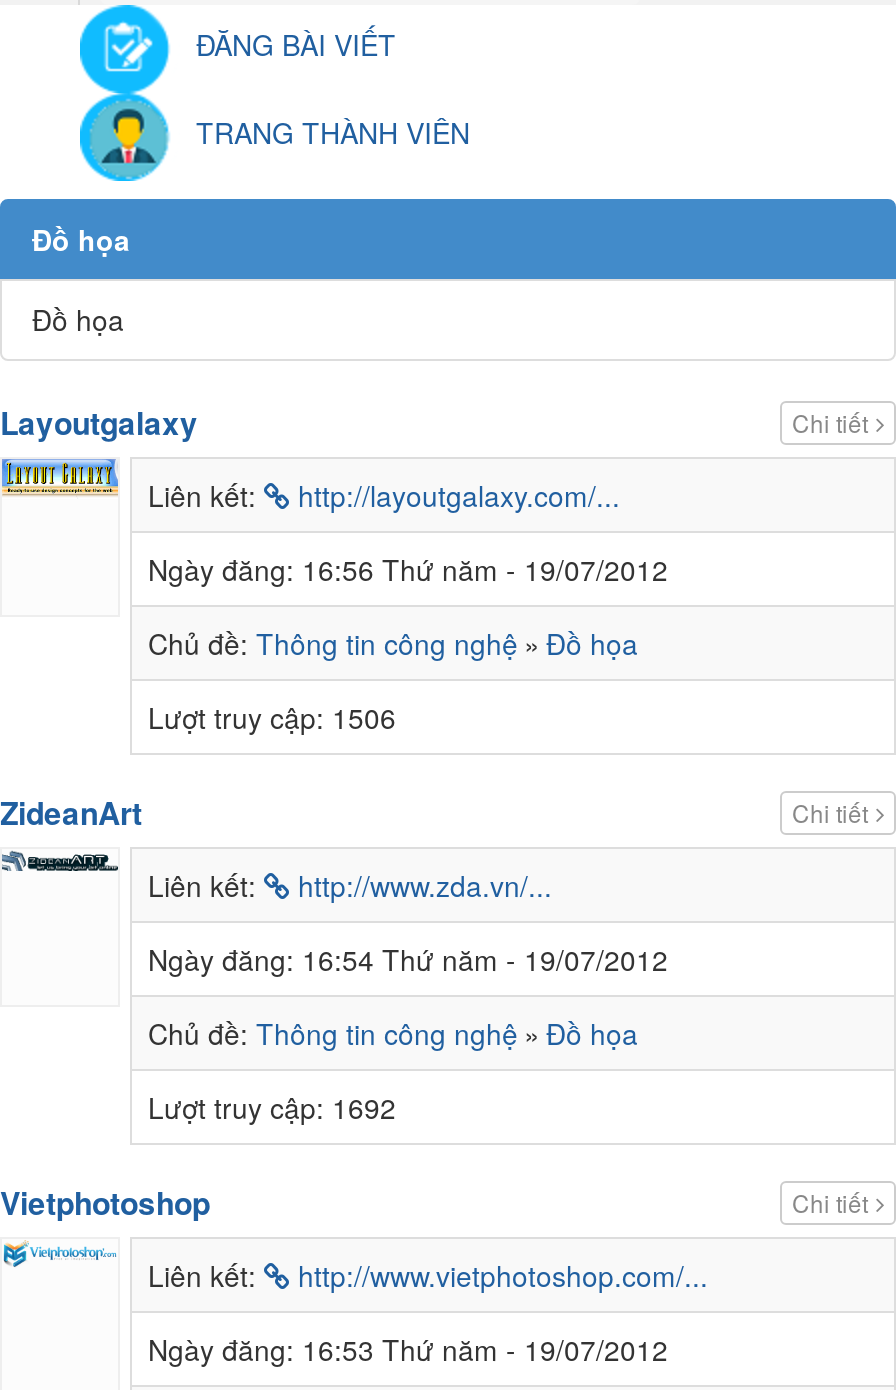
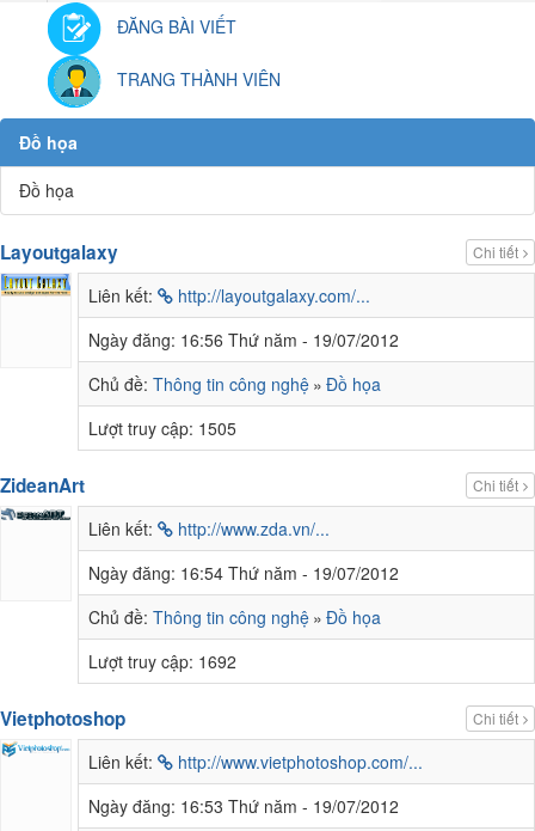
[148,697,396,737] Lượt truy cập: 1506 -> [88,416,236,440] Lượt truy cập: 1505

